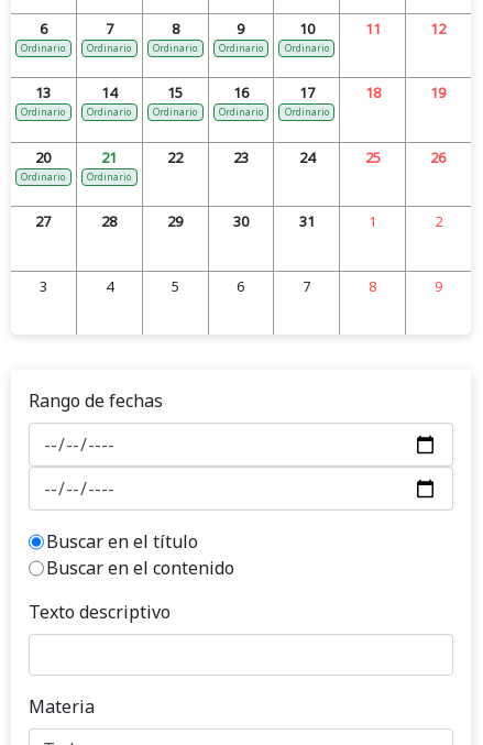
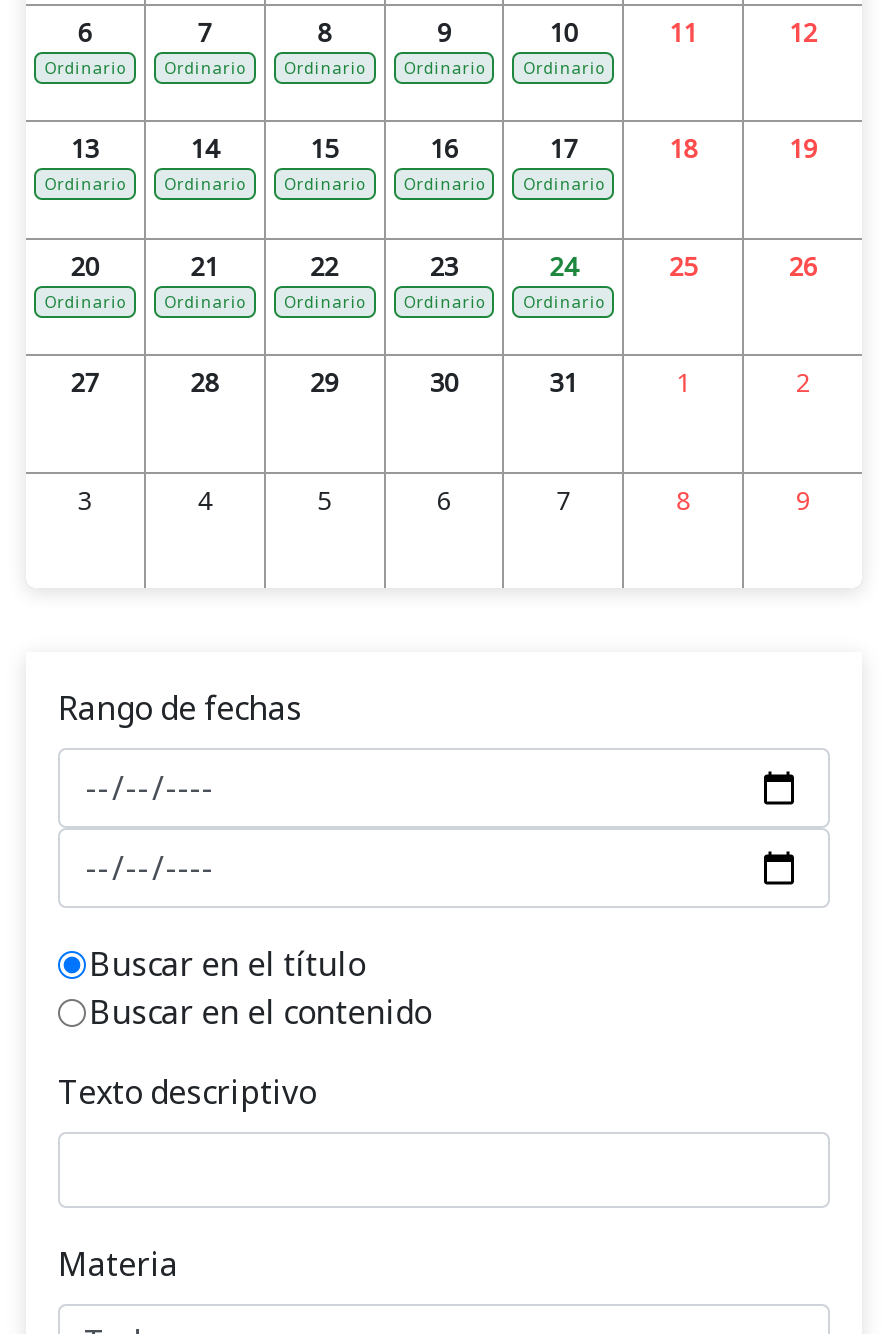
none -> [284,289,364,311] Ordinario
none -> [404,289,484,311] Ordinario
none -> [524,289,604,311] Ordinario

